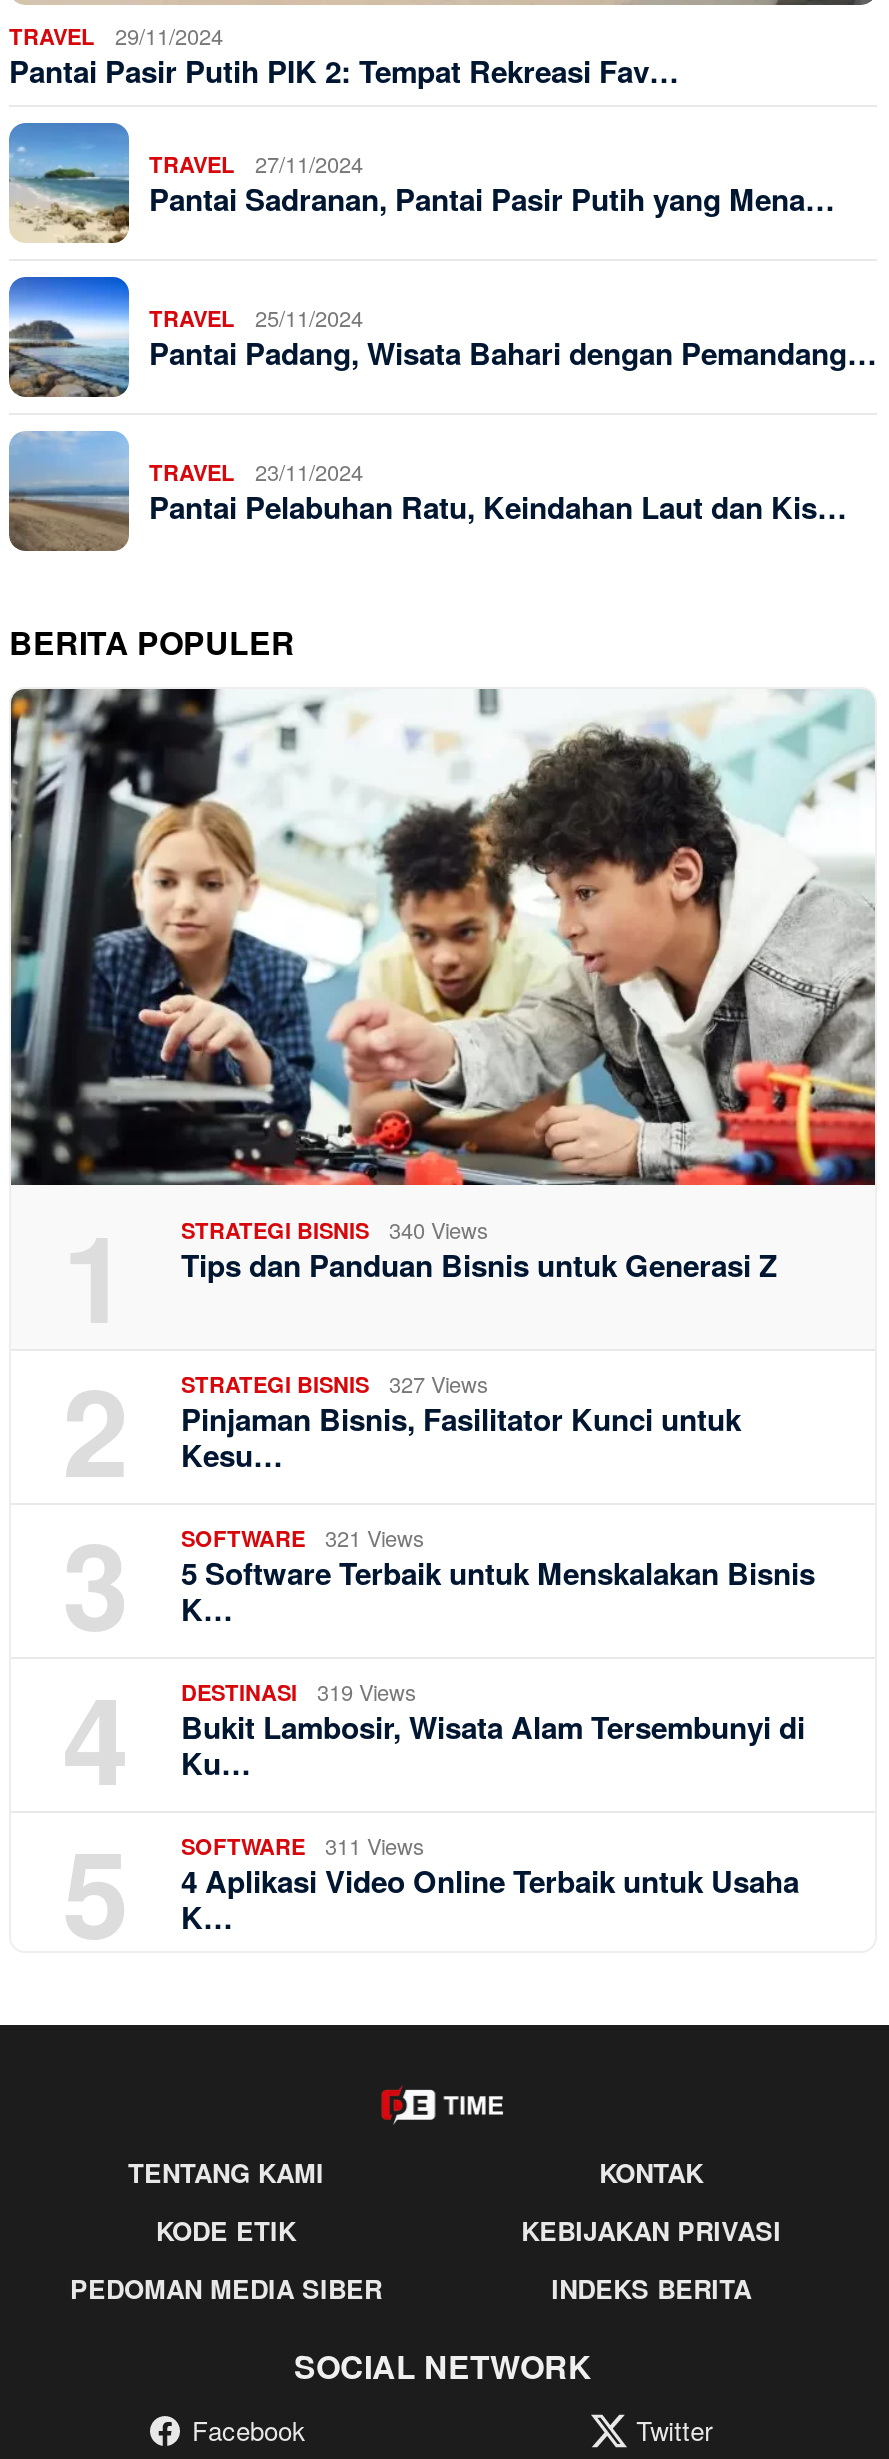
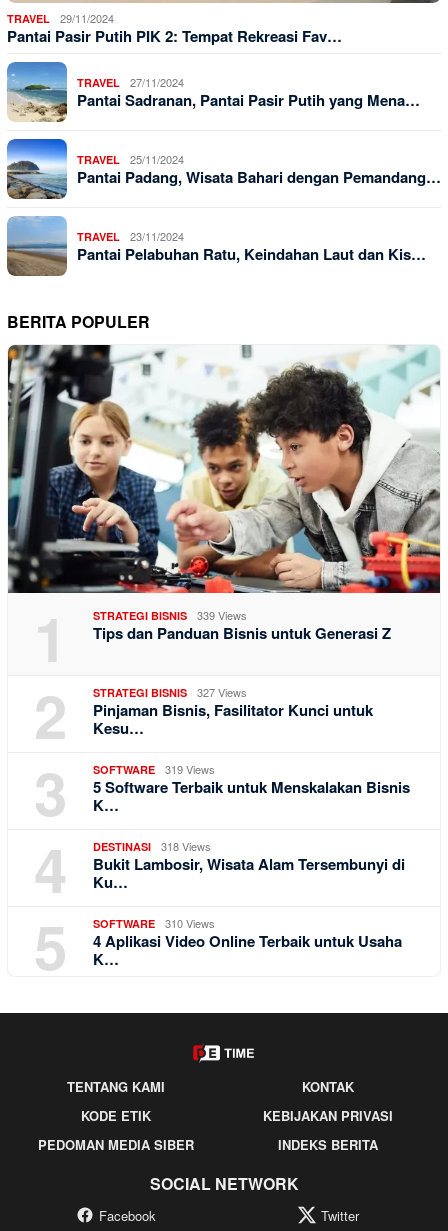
[181,1214,489,1246] STRATEGI BISNIS 340 Views -> [93,607,247,623] STRATEGI BISNIS 339 Views
[181,1522,425,1554] SOFTWARE 321 Views -> [93,761,215,777] SOFTWARE 319 Views
[181,1676,417,1708] DESTINASI 319 Views -> [93,838,211,854] DESTINASI 318 Views
[181,1830,425,1862] SOFTWARE 311 Views -> [93,915,215,931] SOFTWARE 310 Views

